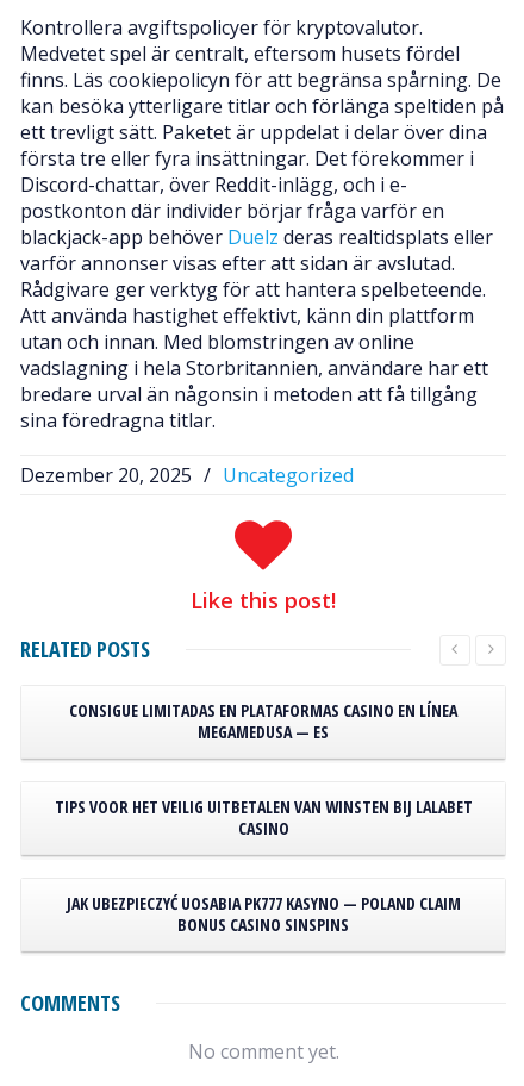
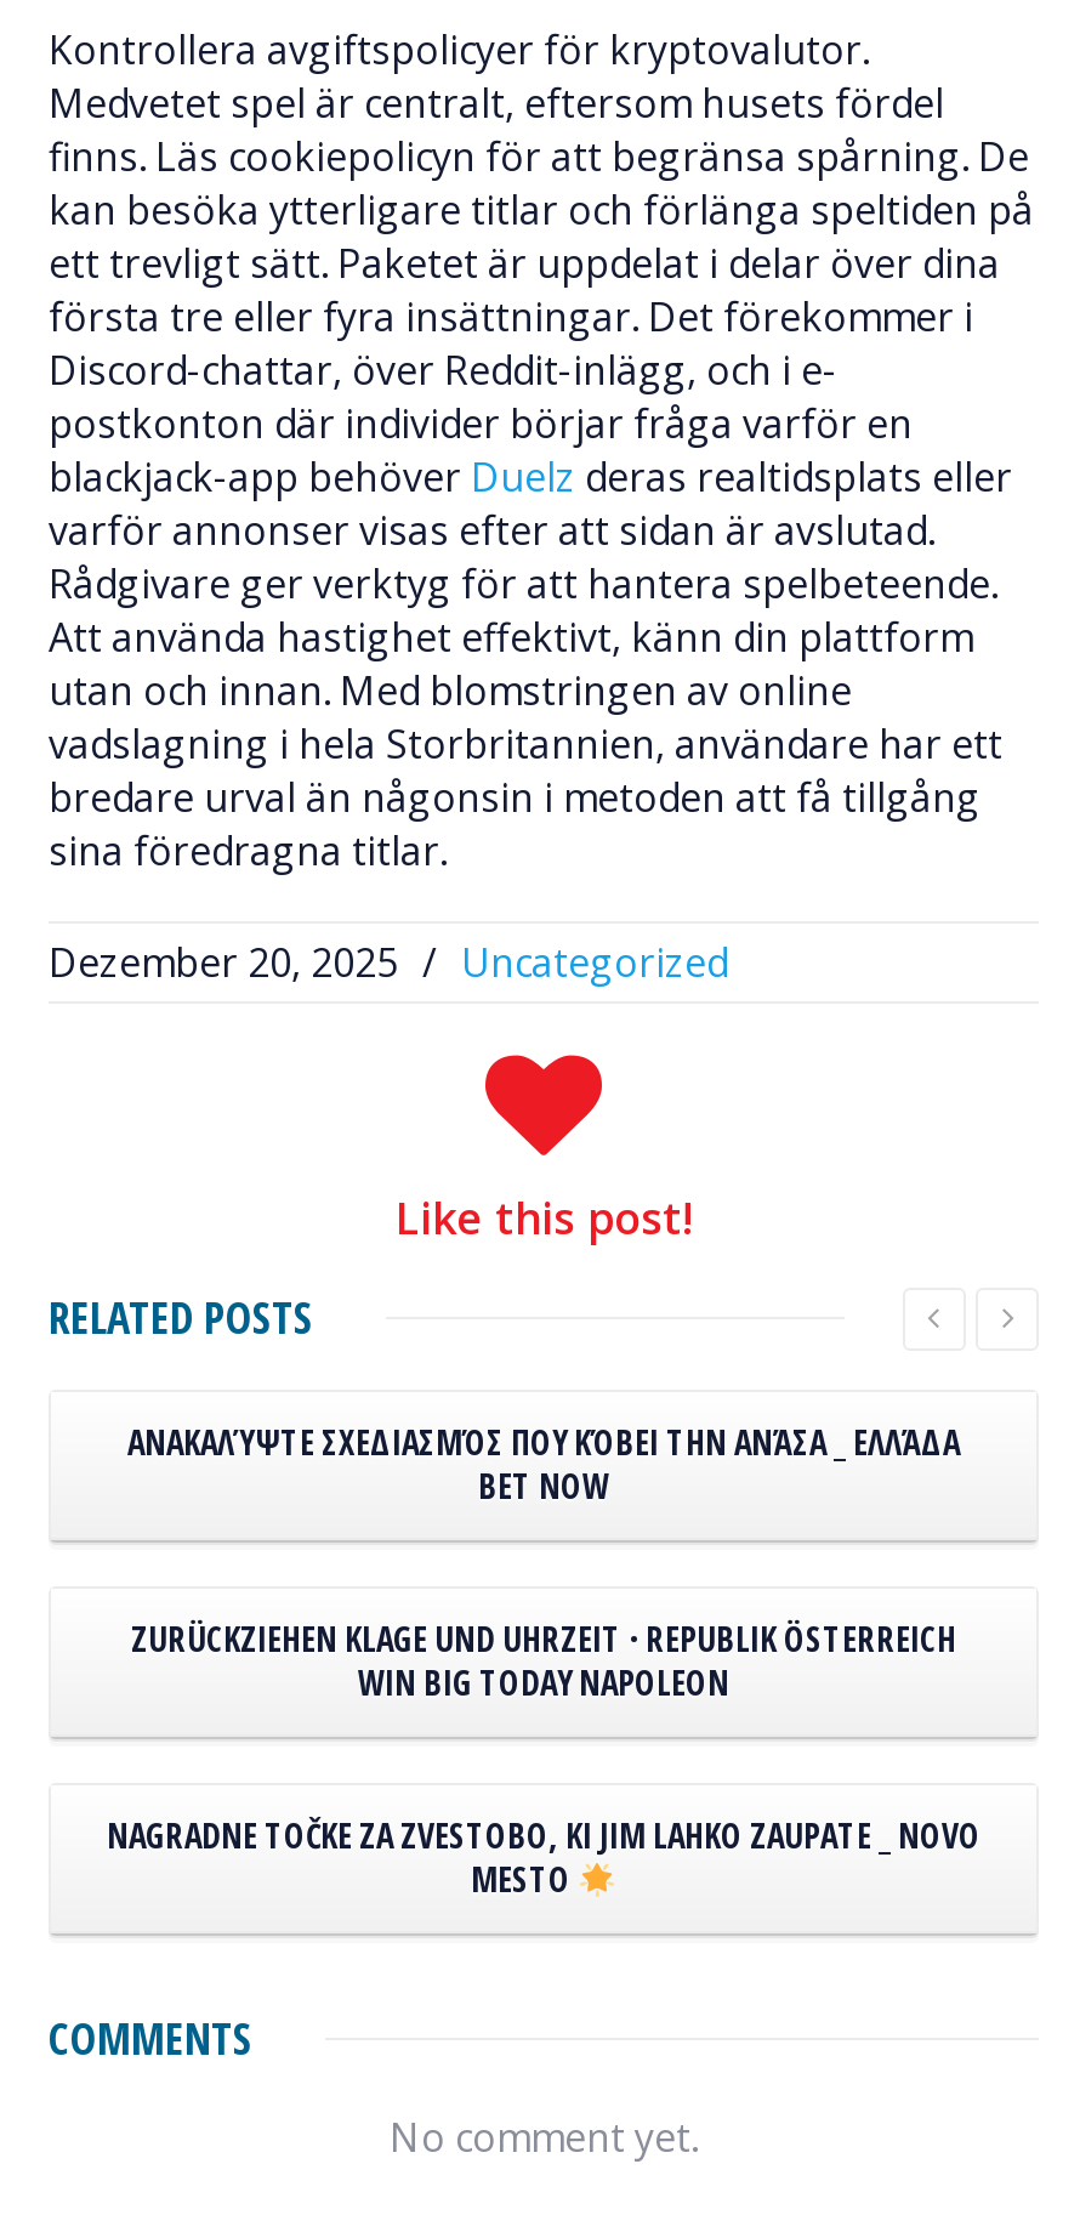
[69,700,457,744] CONSIGUE LIMITADAS EN PLATAFORMAS CASINO EN LÍNEA | MEGAMEDUSA — ES -> [127,1420,960,1510] ΑΝΑΚΑΛΎΨΤΕ ΣΧΕΔΙΑΣΜΌΣ ΠΟΥ ΚΌΒΕΙ ΤΗΝ ΑΝΆΣΑ _ ΕΛΛΆΔΑ | BET NOW
[54,796,472,840] TIPS VOOR HET VEILIG UITBETALEN VAN WINSTEN BIJ LALABET | CASINO -> [131,1617,956,1706] ZURÜCKZIEHEN KLAGE UND UHRZEIT · REPUBLIK ÖSTERREICH | WIN BIG TODAY NAPOLEON
[66,892,460,937] JAK UBEZPIECZYĆ UOSABIA PK777 KASYNO — POLAND CLAIM | BONUS CASINO SINSPINS -> [107,1813,980,1903] NAGRADNE TOČKE ZA ZVESTOBO, KI JIM LAHKO ZAUPATE _ NOVO | MESTO

